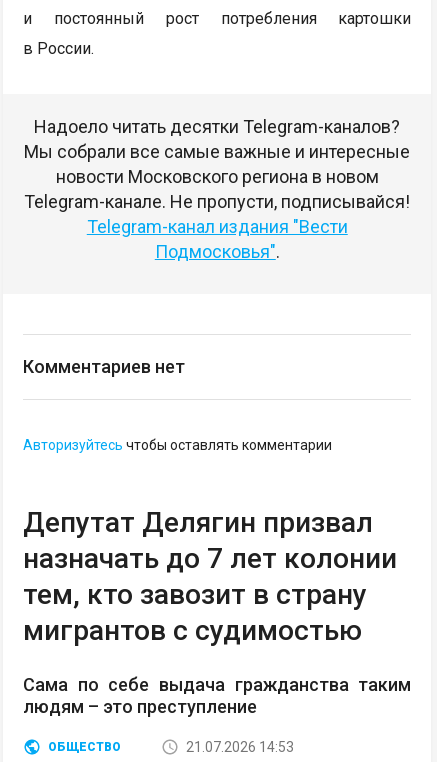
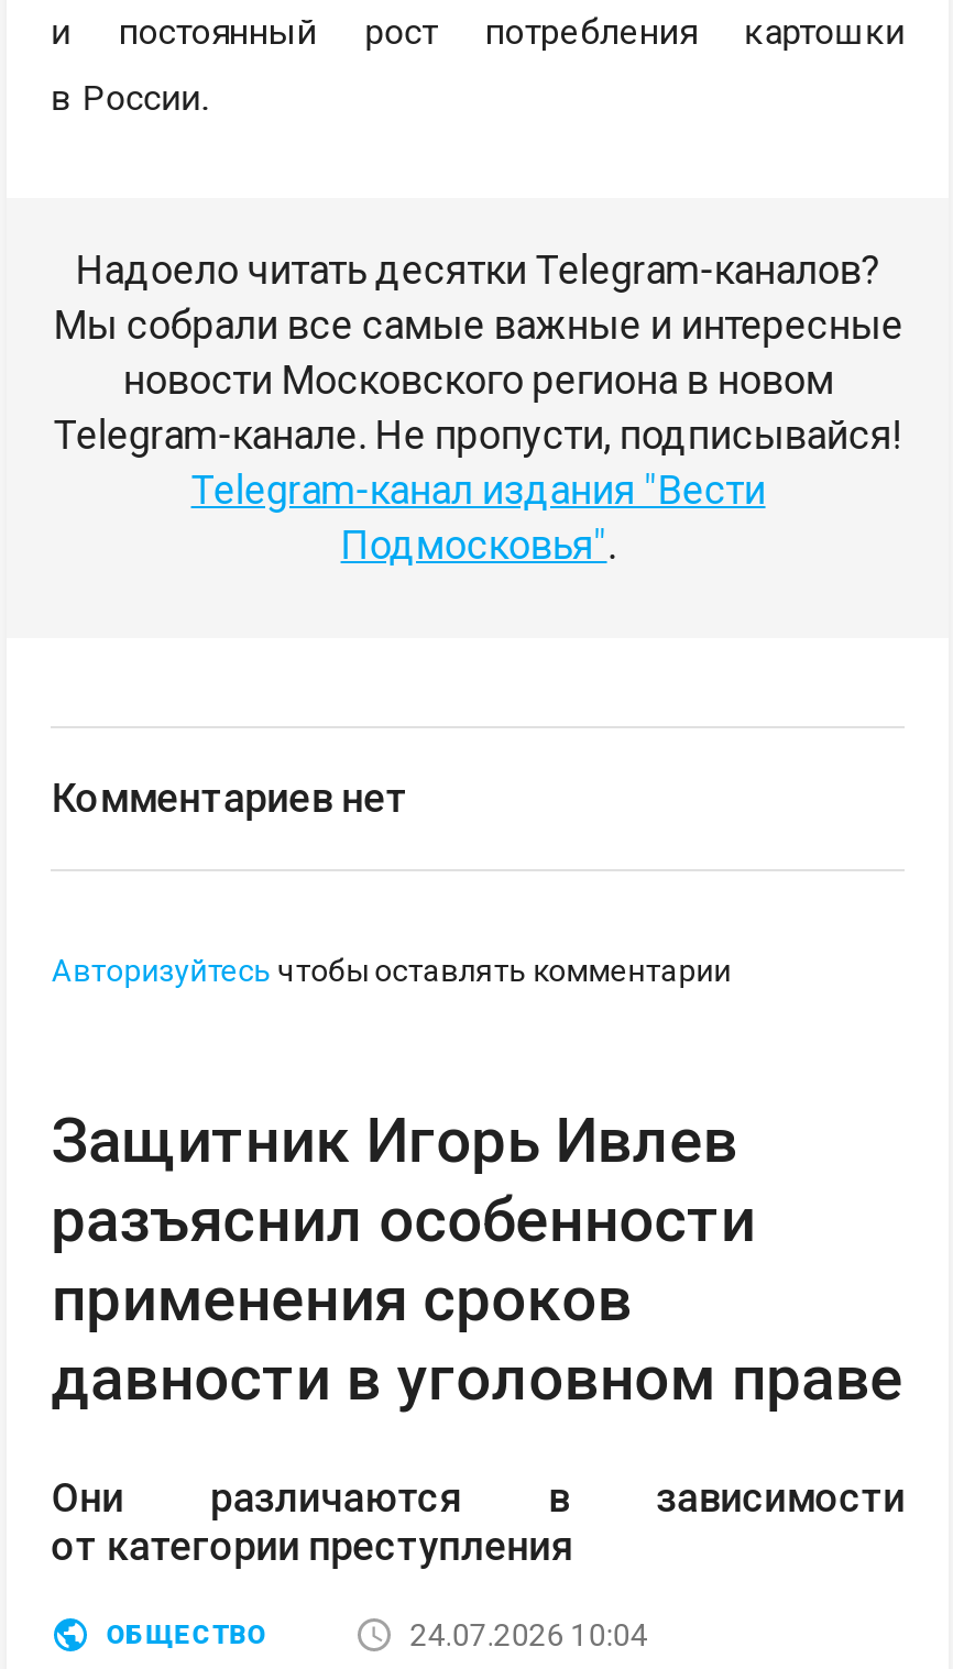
[23,506,397,647] Депутат Делягин призвал | назначать до 7 лет колонии | тем, кто завозит в страну | мигрантов с судимостью -> [51,1105,903,1415] Защитник Игорь Ивлев | разъяснил особенности | применения сроков | давности в уголовном праве
[23,674,411,717] Сама по себе выдача гражданства таким | людям – это преступление -> [51,1474,905,1569] Они различаются в зависимости | от категории преступления
[186,739,294,755] 21.07.2026 14:53 -> [410,1618,648,1653] 24.07.2026 10:04

